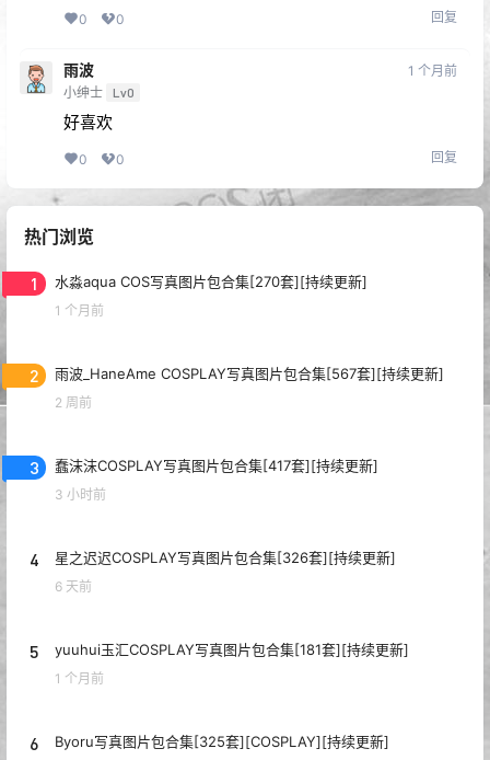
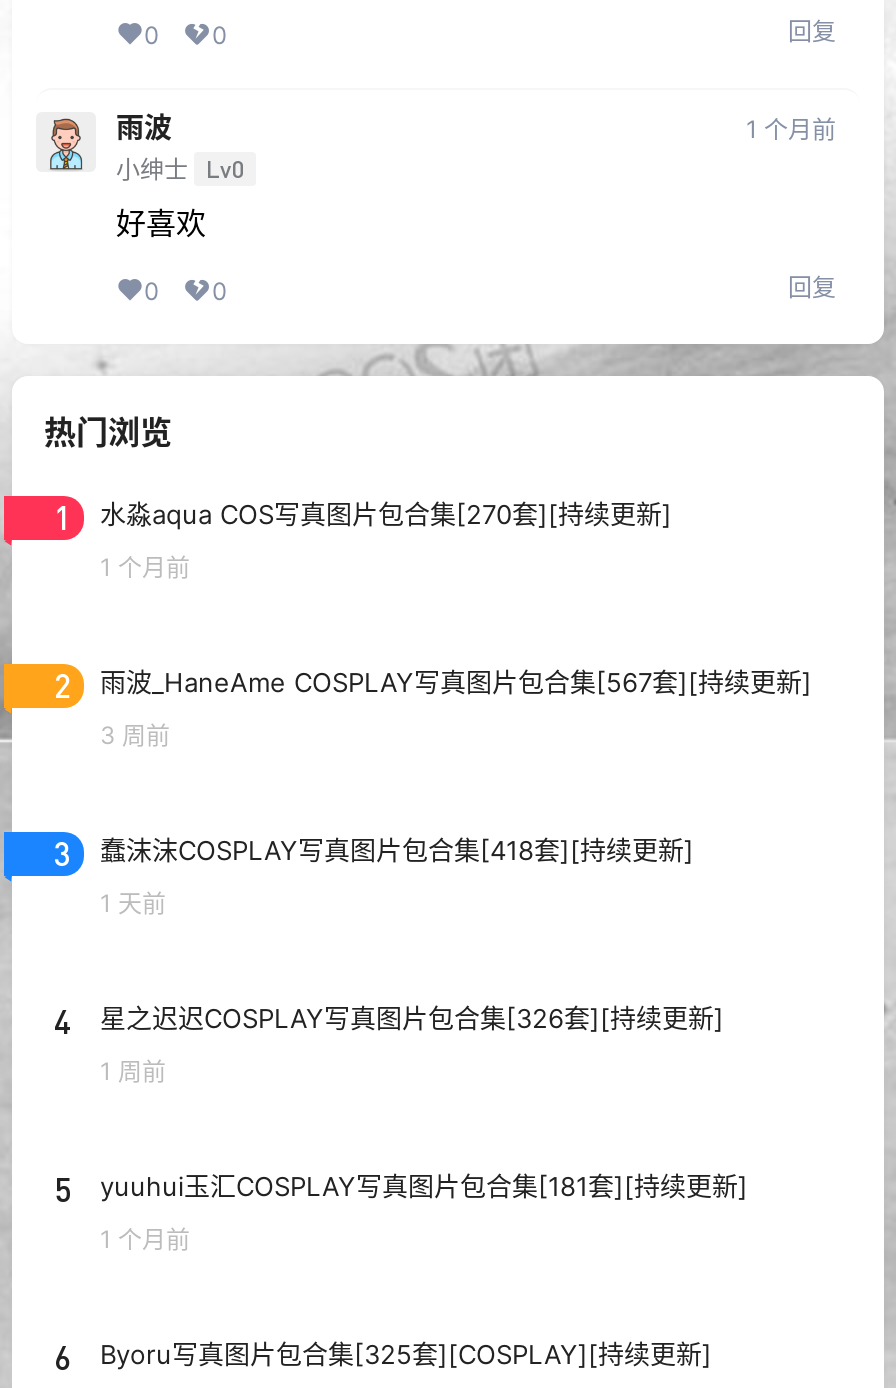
[55,394,92,411] 2 周前 -> [100,720,170,750] 3 周前
[55,457,378,474] 蠢沫沫COSPLAY写真图片包合集[417套][持续更新] -> [100,834,694,866] 蠢沫沫COSPLAY写真图片包合集[418套][持续更新]
[55,486,106,503] 3 小时前 -> [100,888,166,918] 1 天前
[55,578,92,595] 6 天前 -> [100,1056,166,1086] 1 周前

